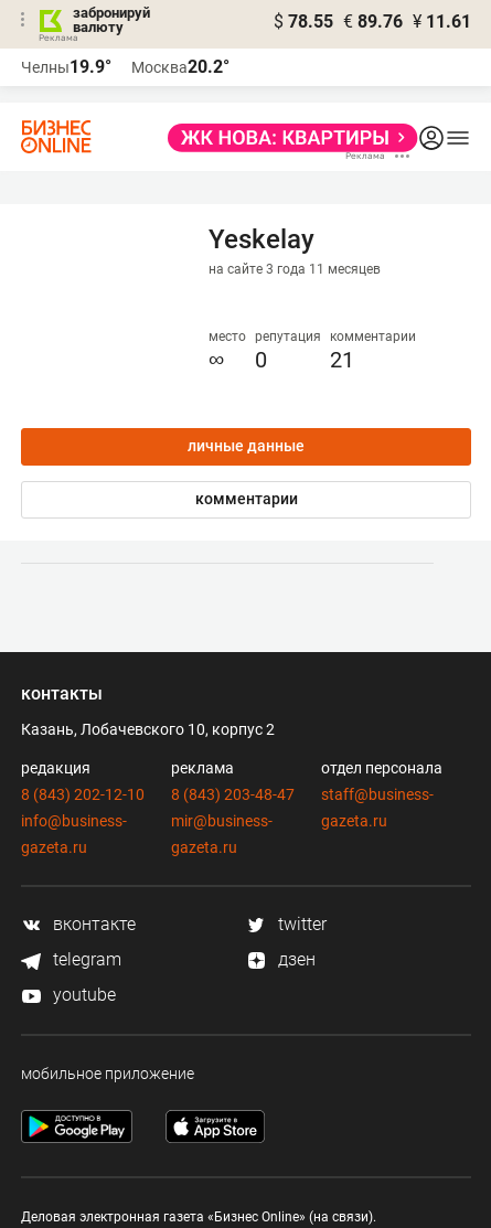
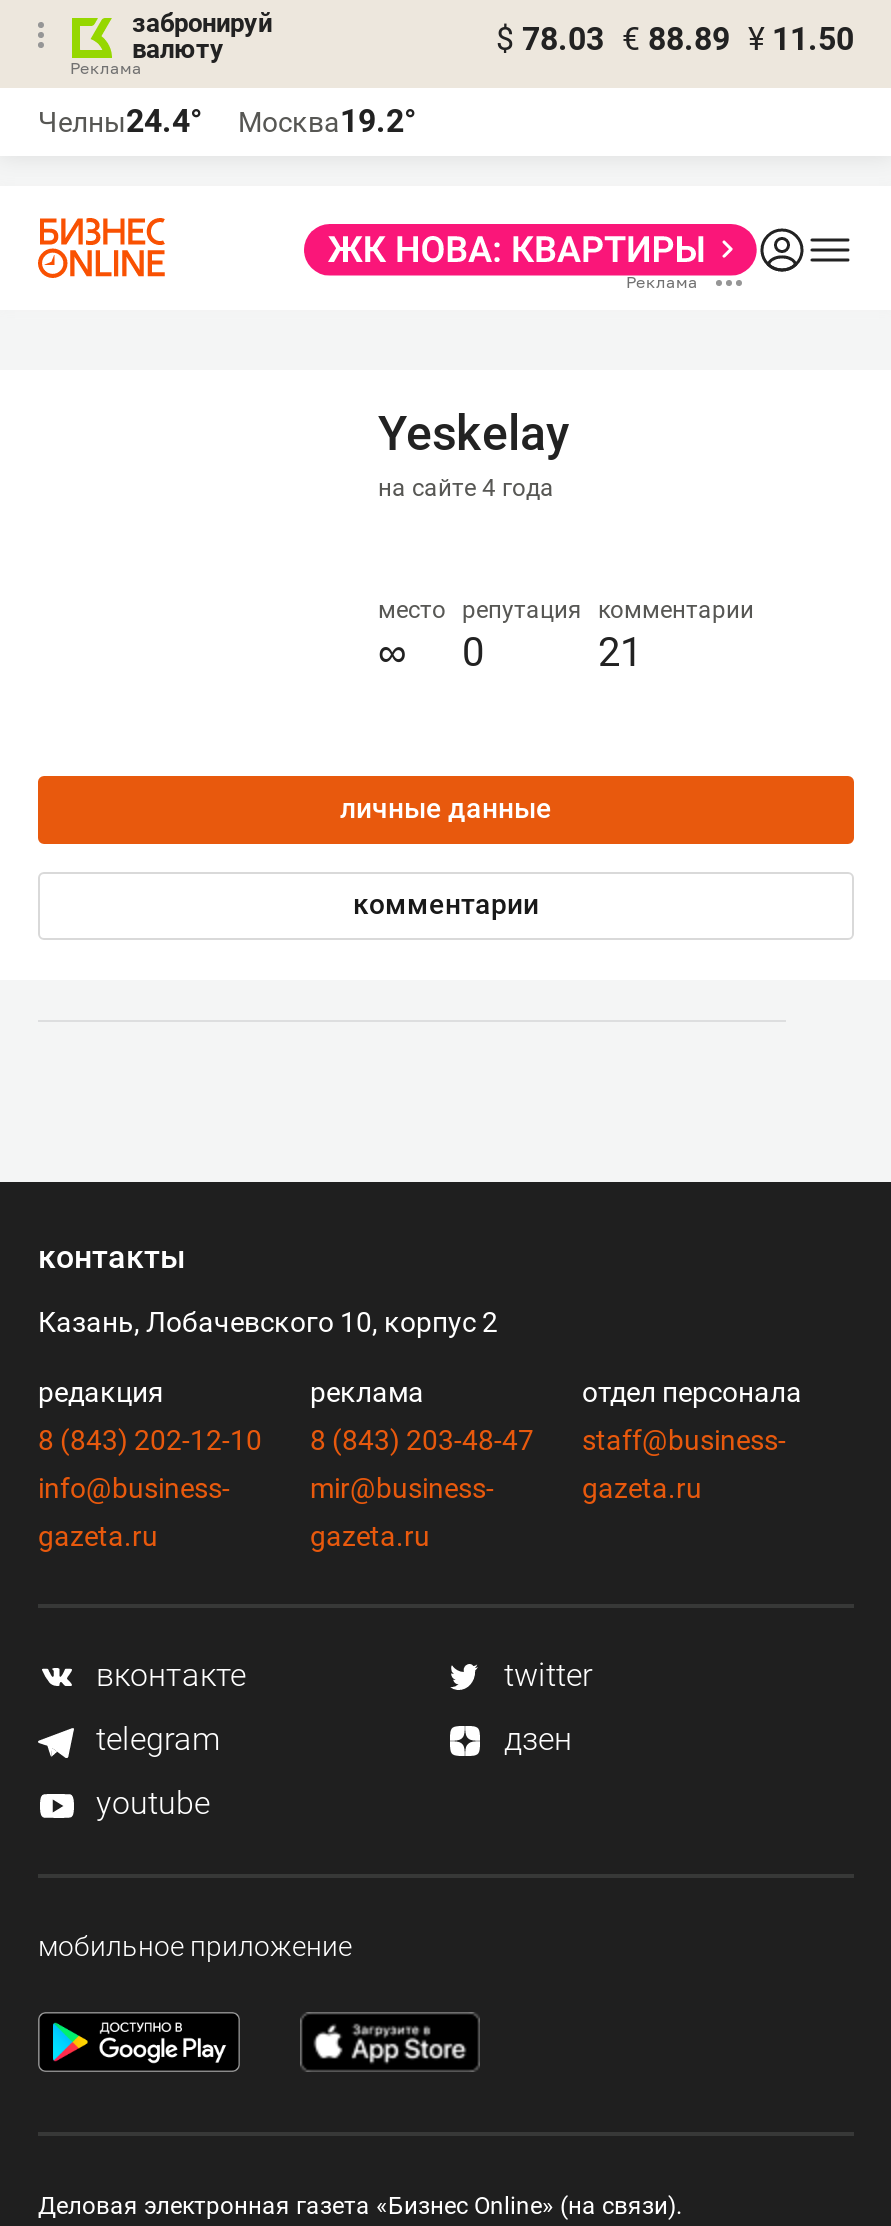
[274,11,471,32] $ 78.55 € 89.76 ¥ 11.61 -> [496,20,854,58] $ 78.03 € 88.89 ¥ 11.50
[21,56,111,77] Челны19.9° -> [38,102,202,140] Челны24.4°
[131,56,230,77] Москва20.2° -> [238,102,416,140] Москва19.2°
[209,261,381,277] на сайте 3 года 11 месяцев -> [378,474,554,502] на сайте 4 года

